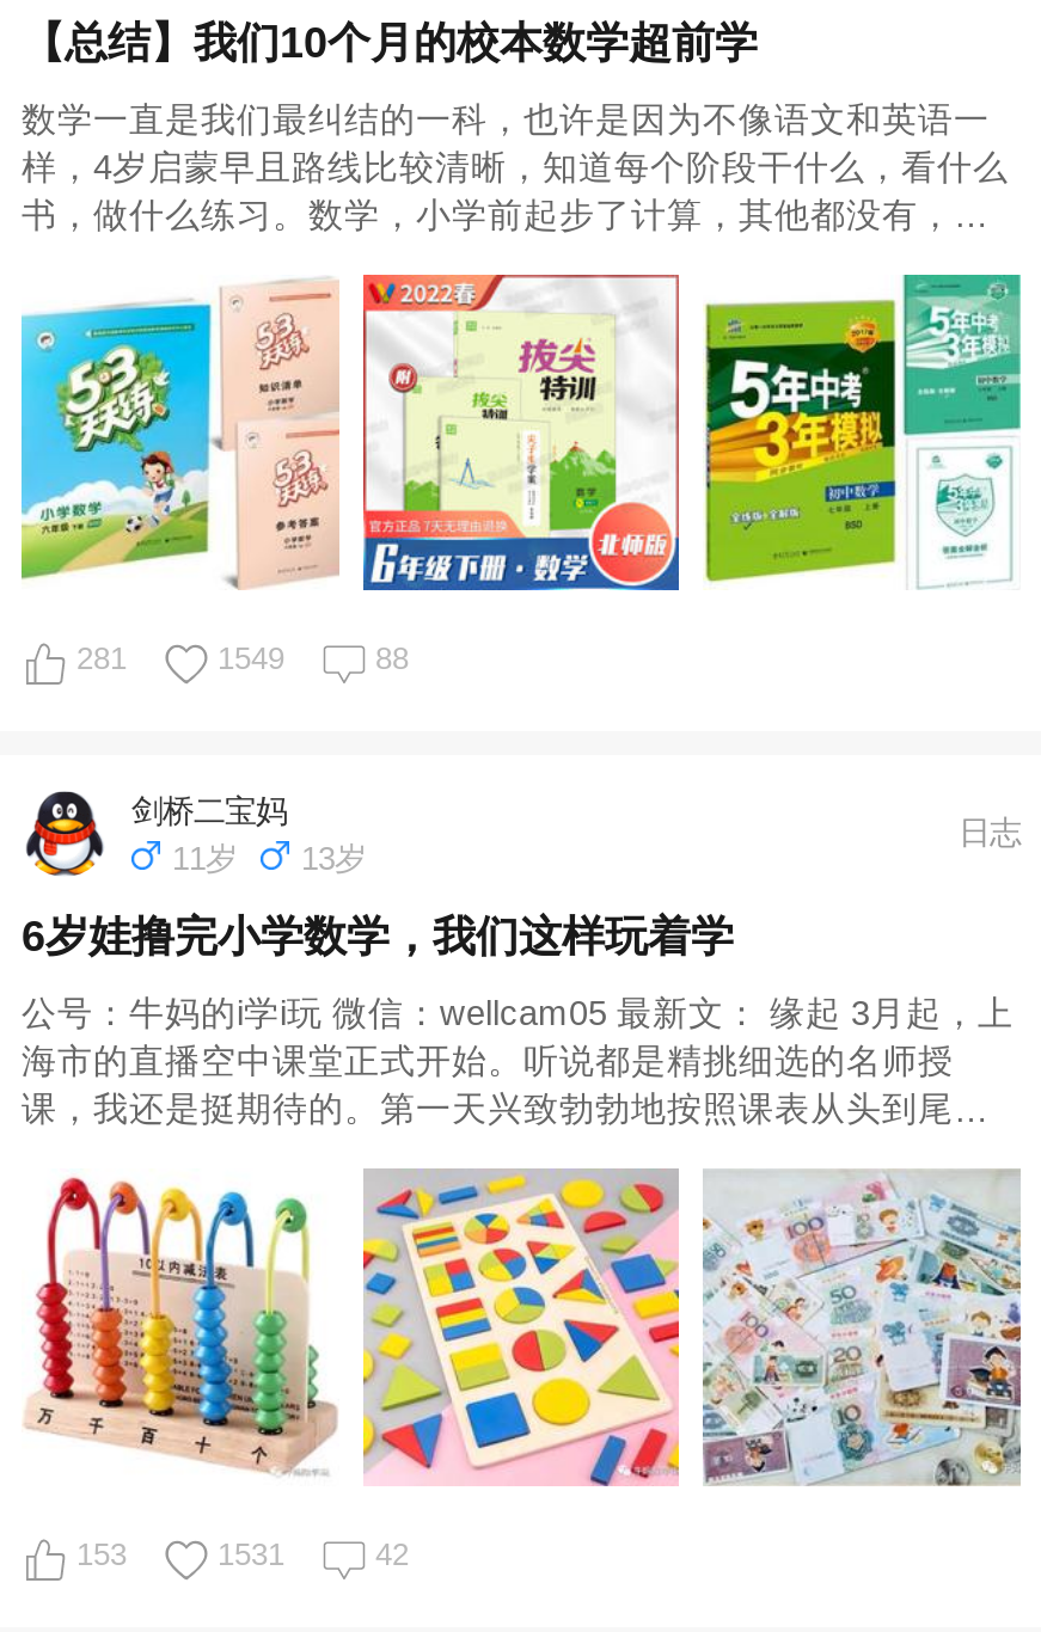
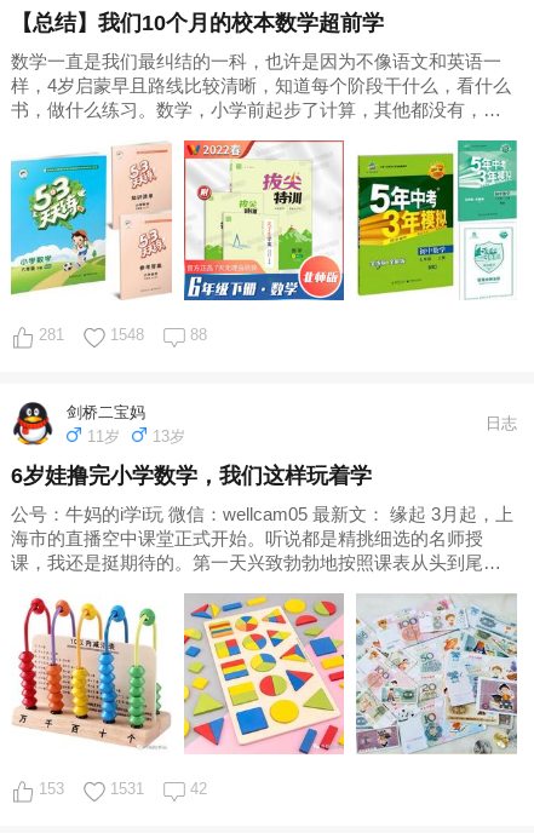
[218,641,284,677] 1549 -> [110,326,144,344] 1548

